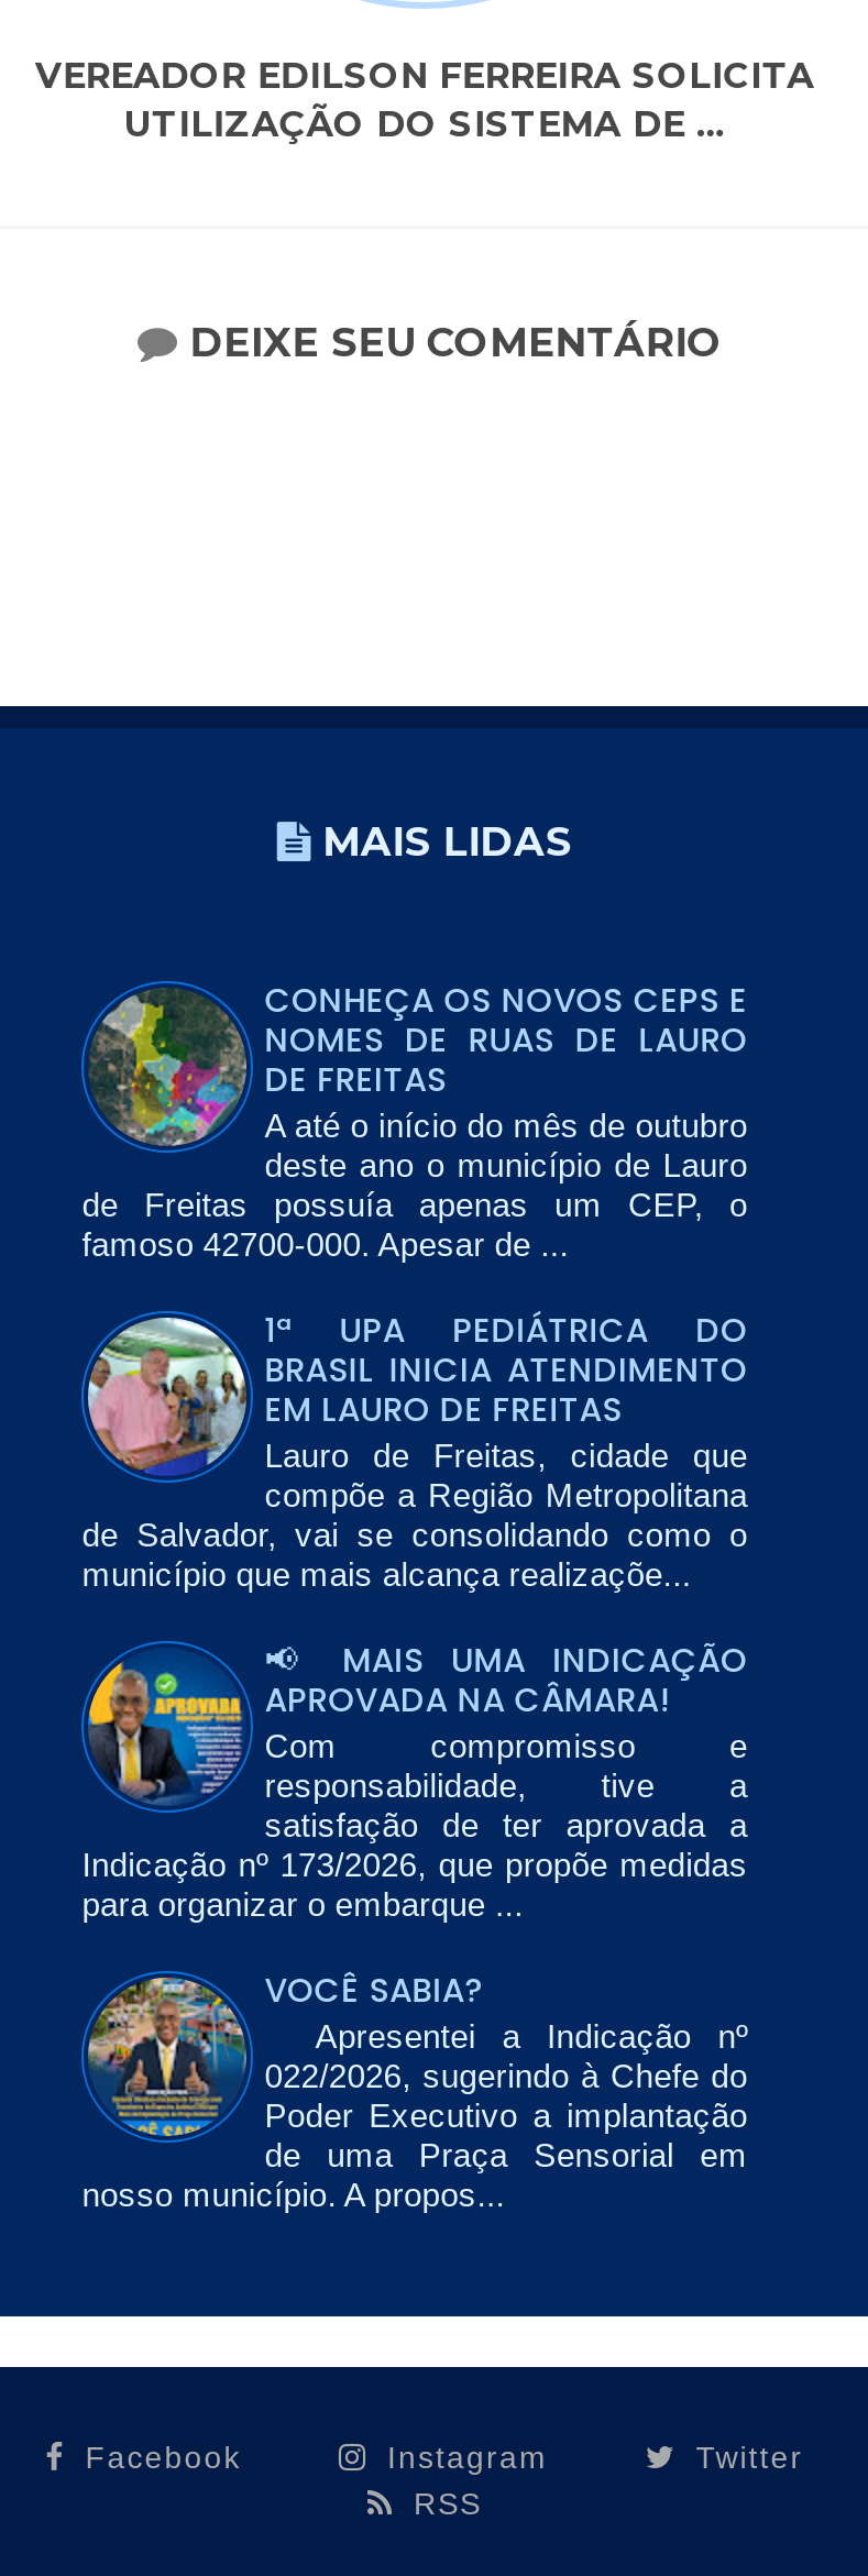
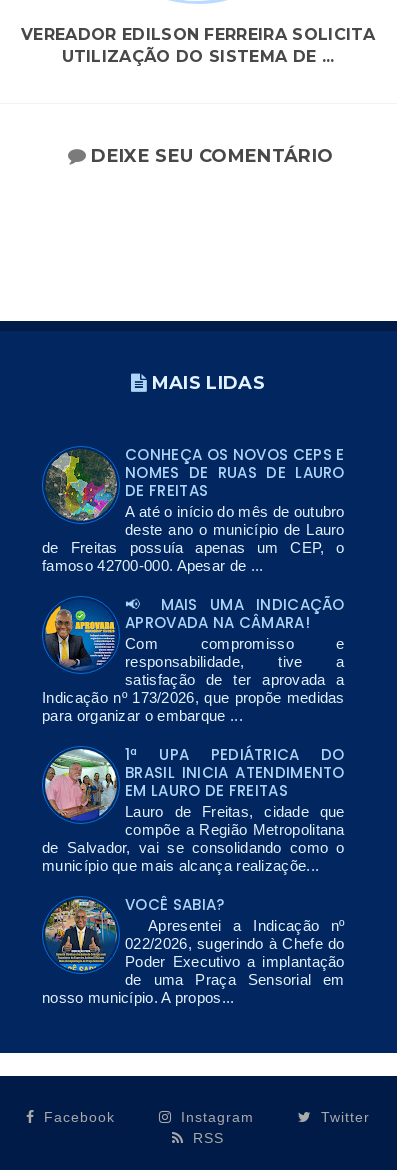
moved [82,1307,748,1593] -> [42,744,345,874]: [image] | 1ª UPA PEDIÁTRICA DO | BRASIL INICIA ATENDIMENTO | EM LAURO DE FREITAS | Lauro de Freitas, cidade que | compõe a Região Metropolitana | de Salvador, vai se consolidando como o | município que mais alcança realizaçõe...
moved [79,1643,748,1923] -> [41,597,345,724]: [image] | APROVADA NA CÂMARA! | Com compromisso e | responsabilidade, tive a | satisfação de ter aprovada a | Indicação nº 173/2026, que propõe medidas | para organizar o embarque ...

